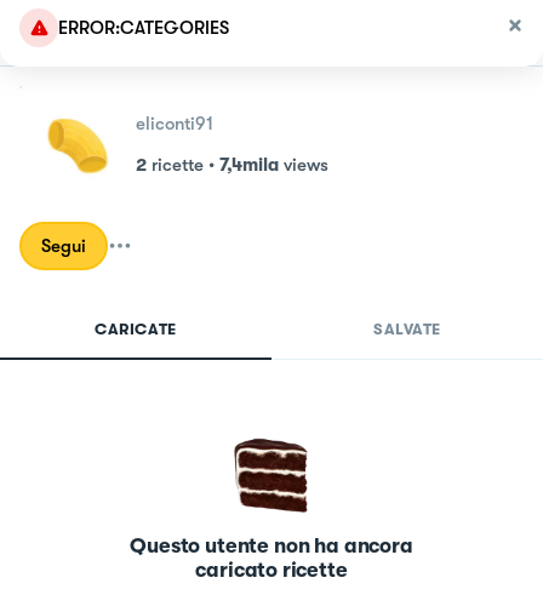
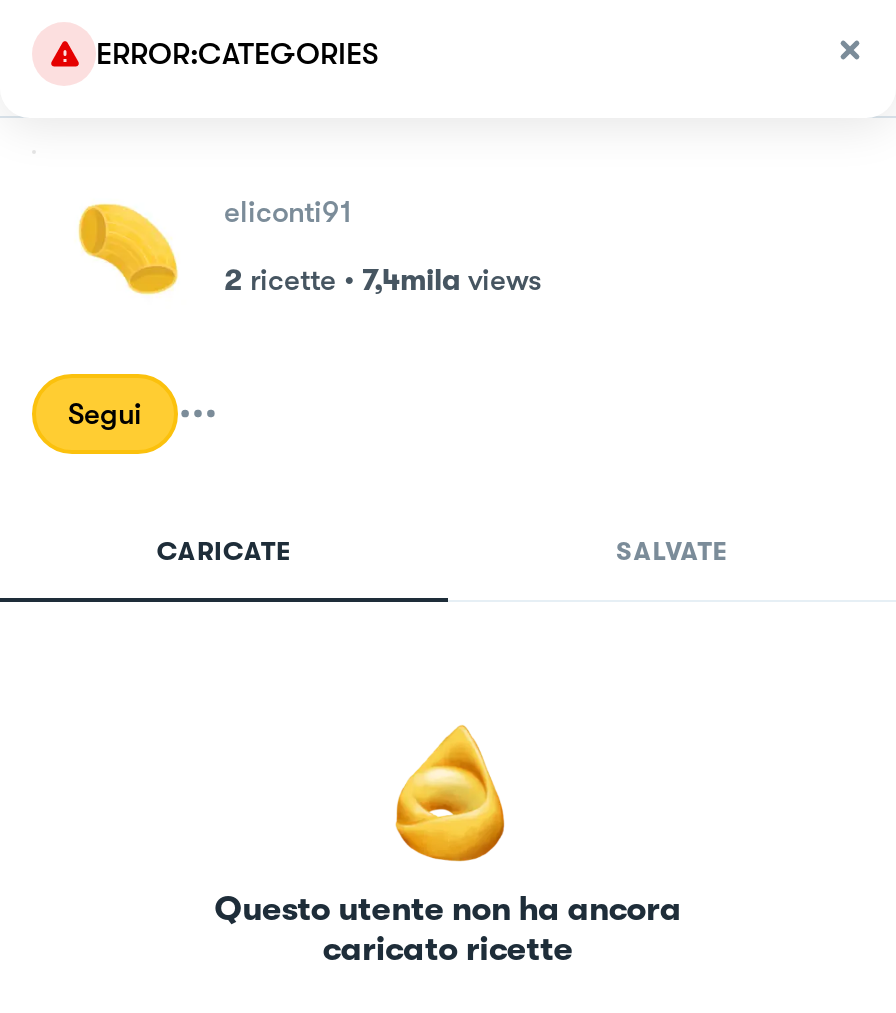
[233,435,308,517] [image] -> [386,724,506,864] [image]

